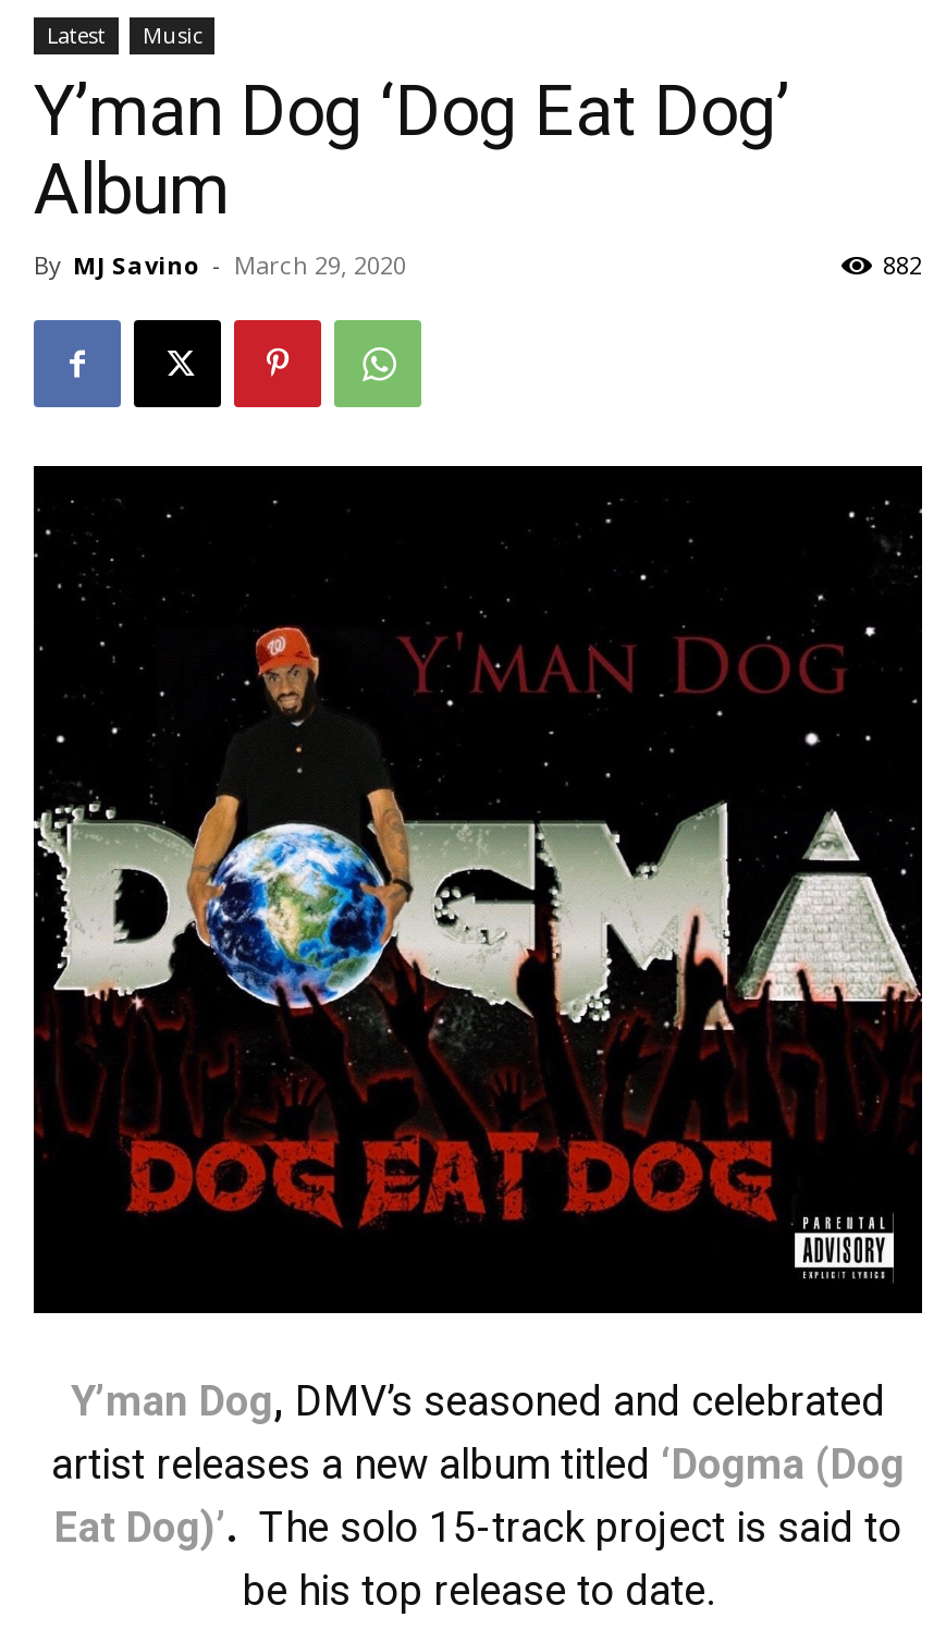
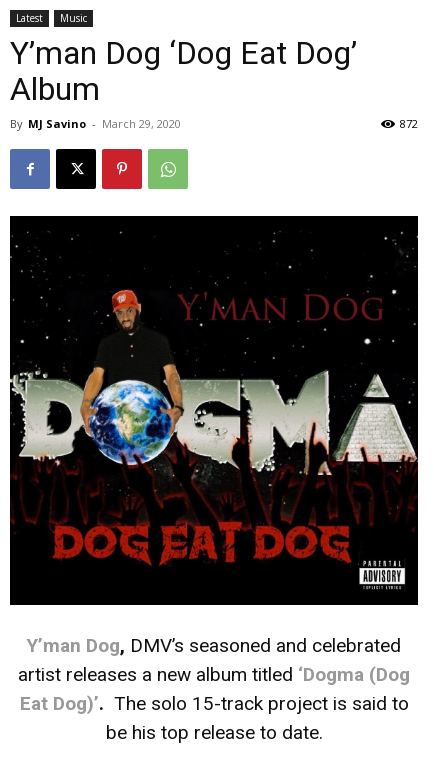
[883,249,922,281] 882 -> [400,116,418,131] 872

